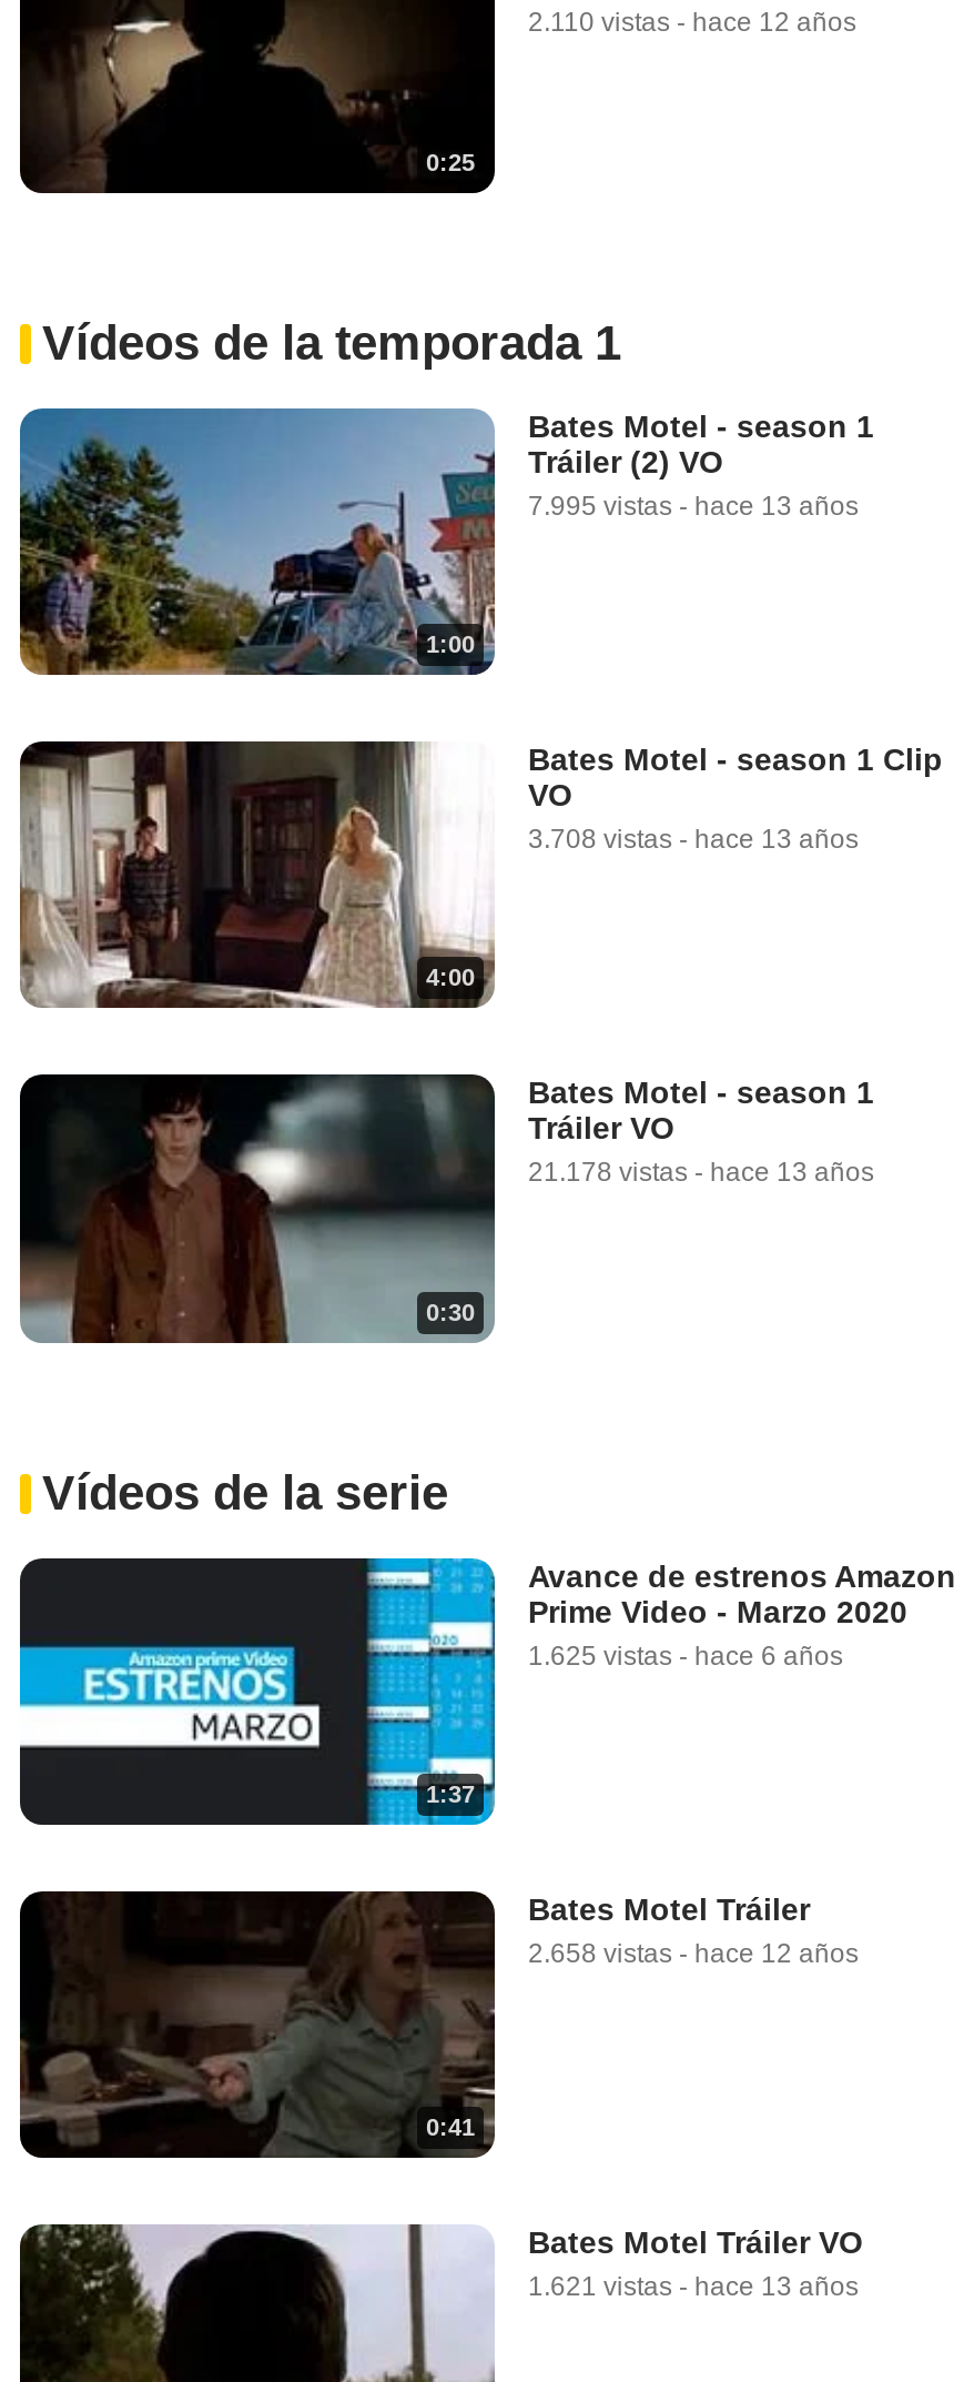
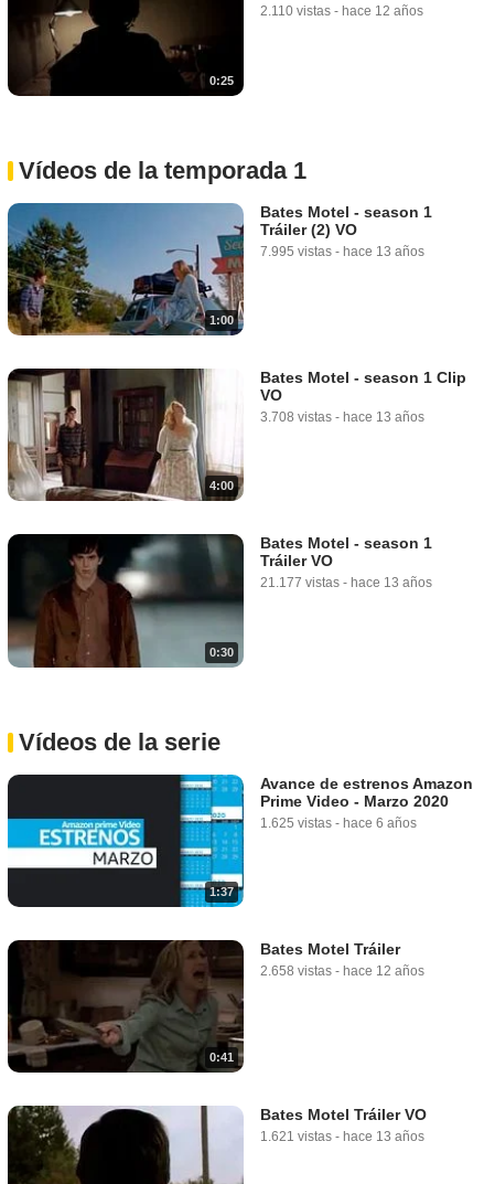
[528,1157,874,1188] 21.178 vistas - hace 13 años -> [260,575,432,591] 21.177 vistas - hace 13 años

